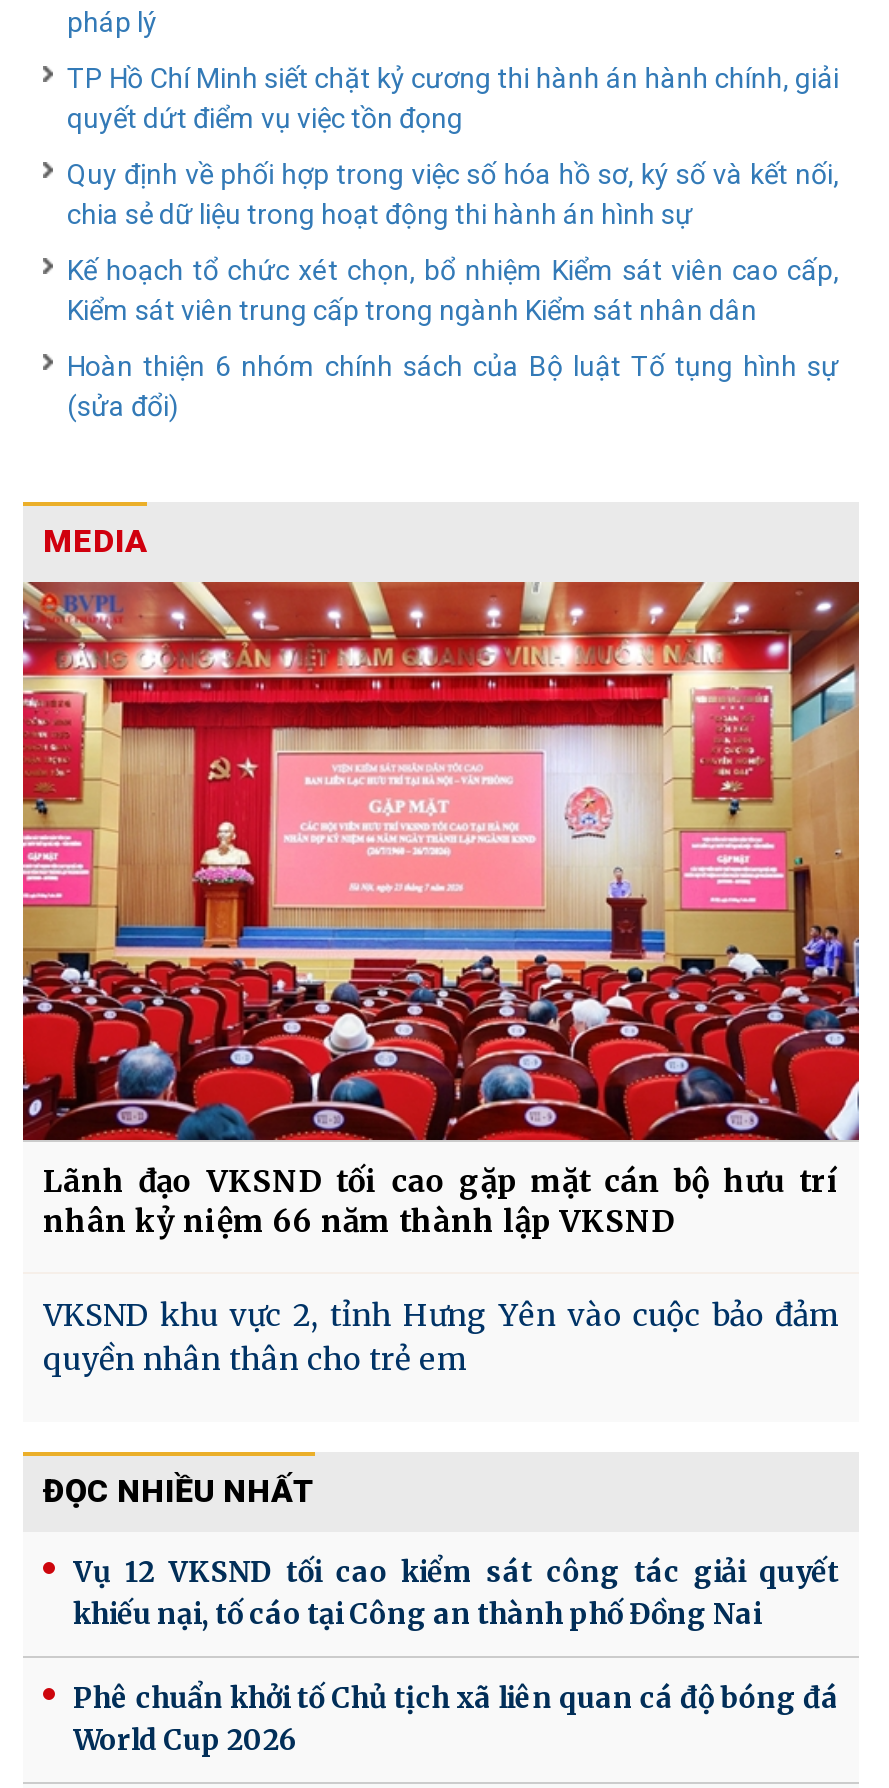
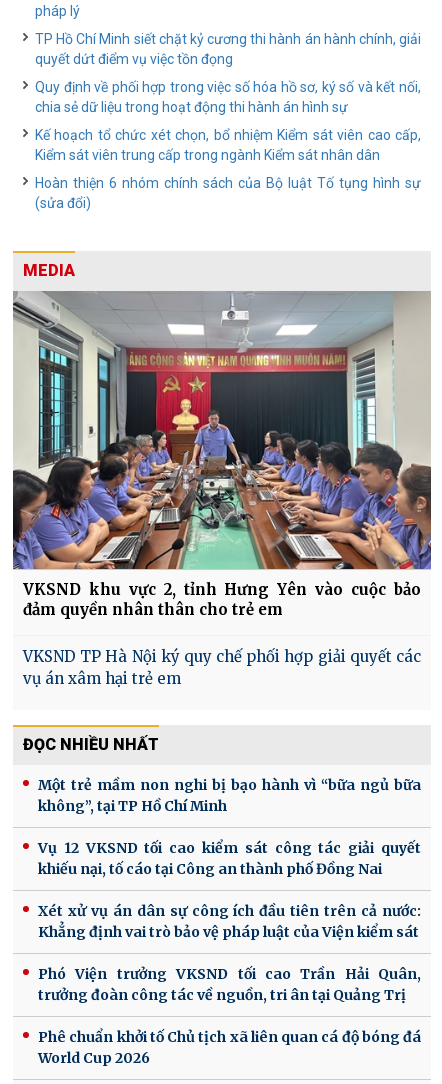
[21,580,861,1240] [image] | Lãnh đạo VKSND tối cao gặp mặt cán bộ hưu trí | nhân kỷ niệm 66 năm thành lập VKSND -> [12,291,432,619] [image] | VKSND khu vực 2, tỉnh Hưng Yên vào cuộc bảo | đảm quyền nhân thân cho trẻ em
[43,1296,839,1378] VKSND khu vực 2, tỉnh Hưng Yên vào cuộc bảo đảm | quyền nhân thân cho trẻ em -> [23,647,421,688] VKSND TP Hà Nội ký quy chế phối hợp giải quyết các | vụ án xâm hại trẻ em
none -> [38,776,421,815] Một trẻ mầm non nghi bị bạo hành vì “bữa ngủ bữa | không”, tại TP Hồ Chí Minh
none -> [38,902,421,1004] Xét xử vụ án dân sự công ích đầu tiên trên cả nước: | Khẳng định vai trò bảo vệ pháp luật của Viện kiểm sát | Phó Viện trưởng VKSND tối cao Trần Hải Quân, | trưởng đoàn công tác về nguồn, tri ân tại Quảng Trị

